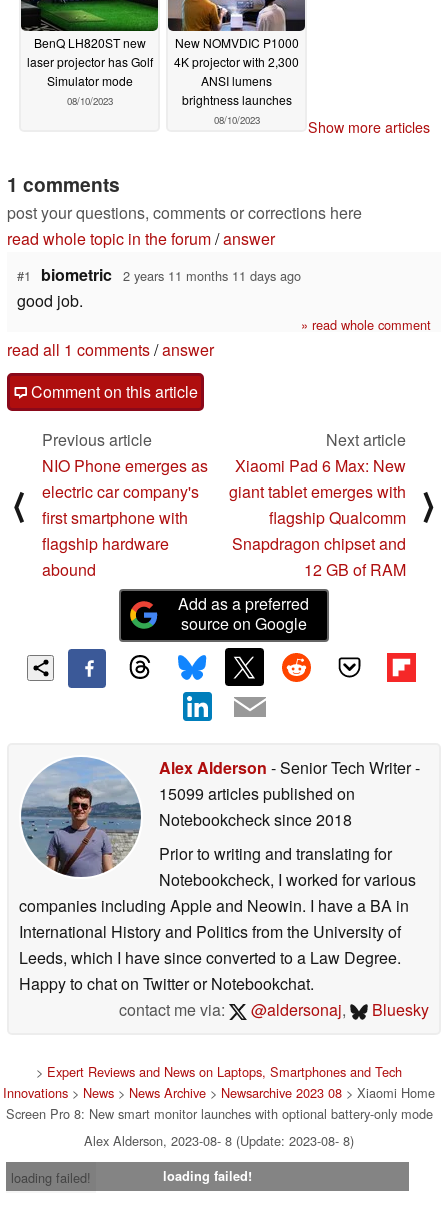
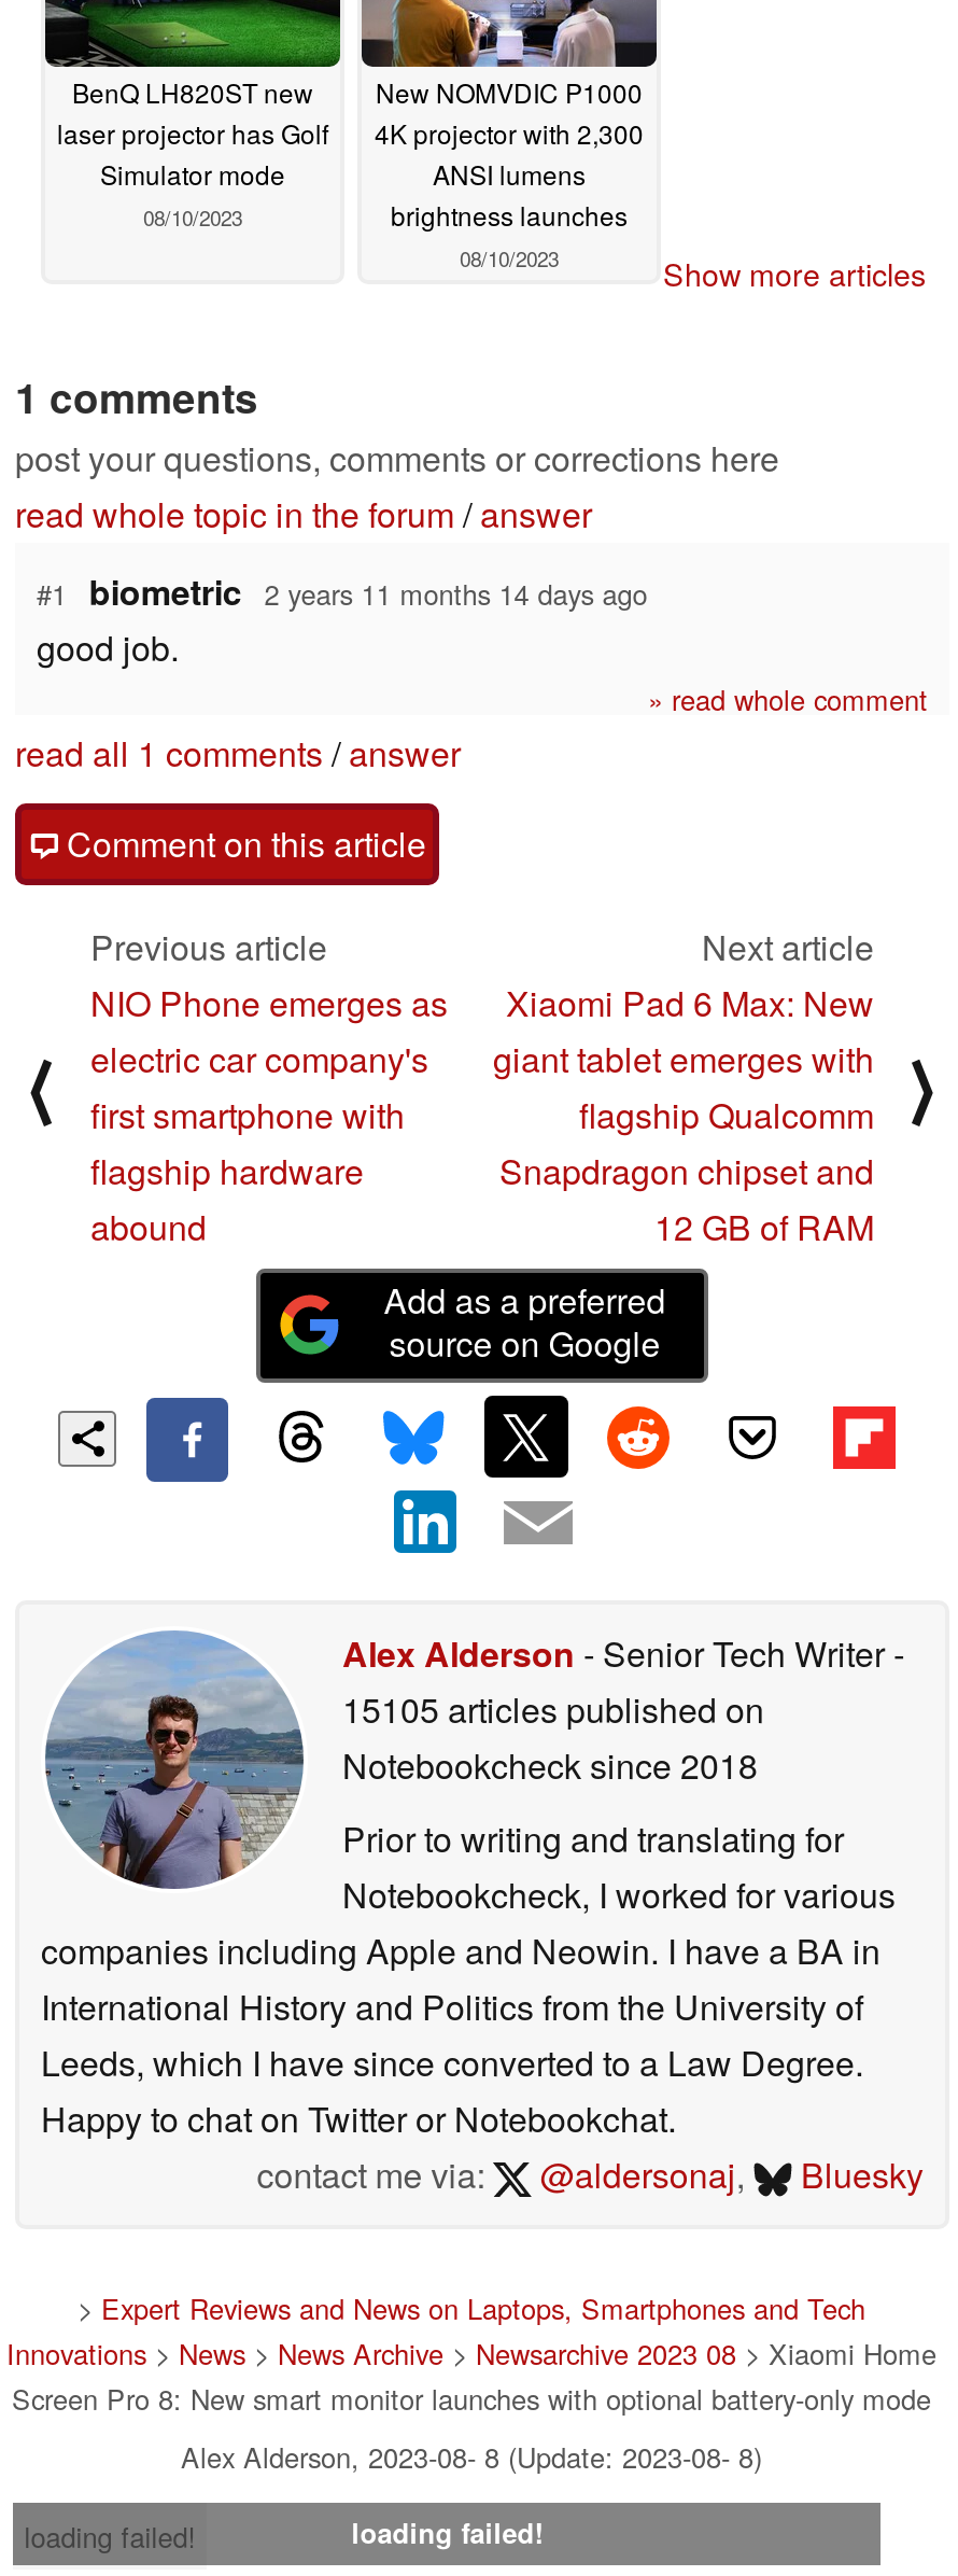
[17,263,301,286] #1 biometric 2 years 11 months 11 days ago -> [37,566,648,615] #1 biometric 2 years 11 months 14 days ago
[159,782,355,805] 15099 articles published on -> [342,1685,764,1734] 15105 articles published on

